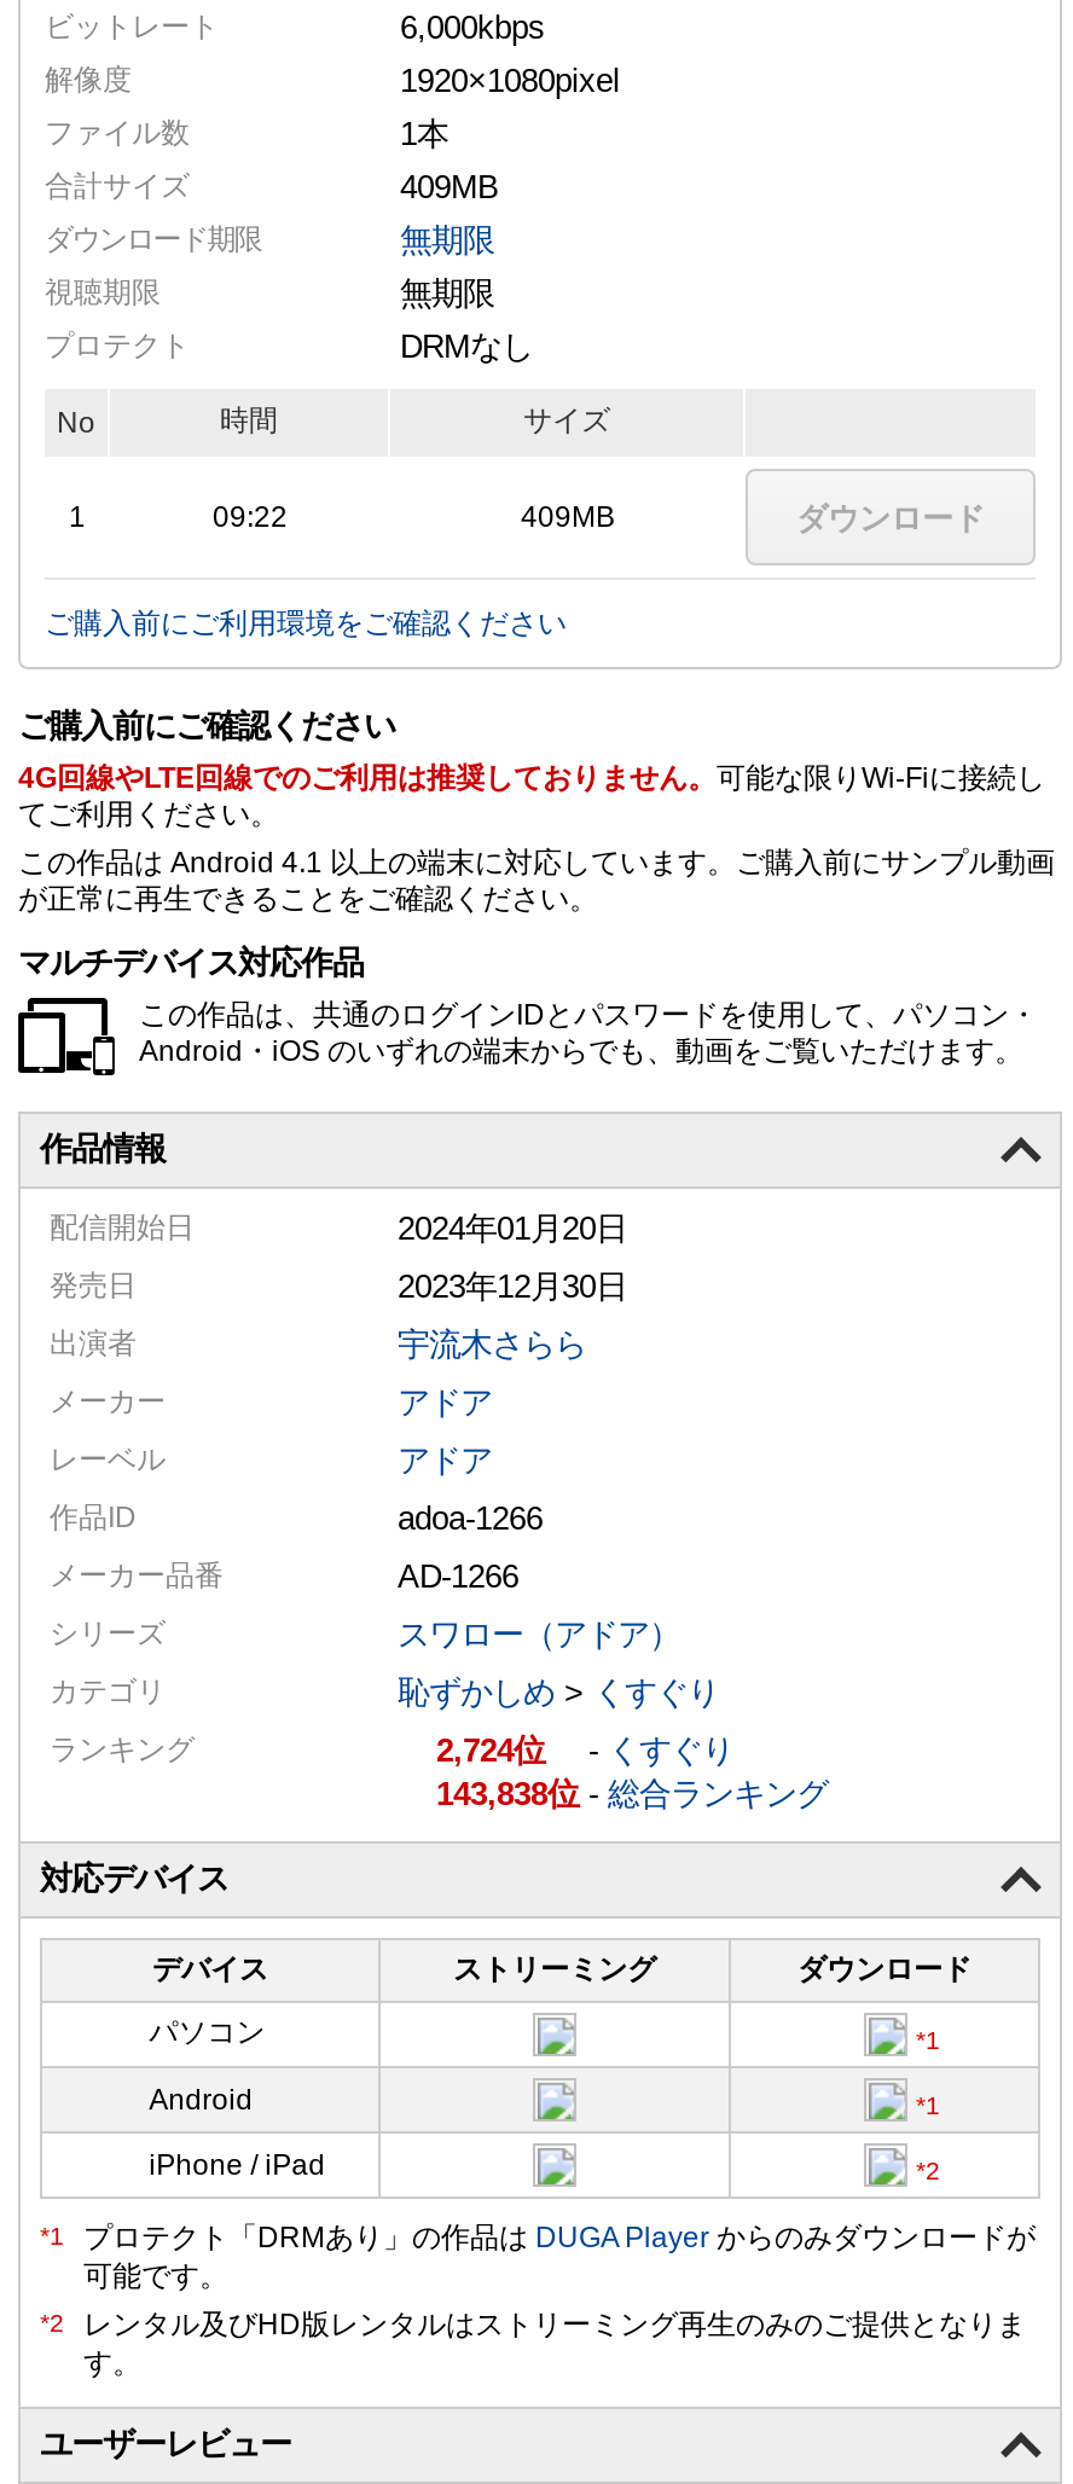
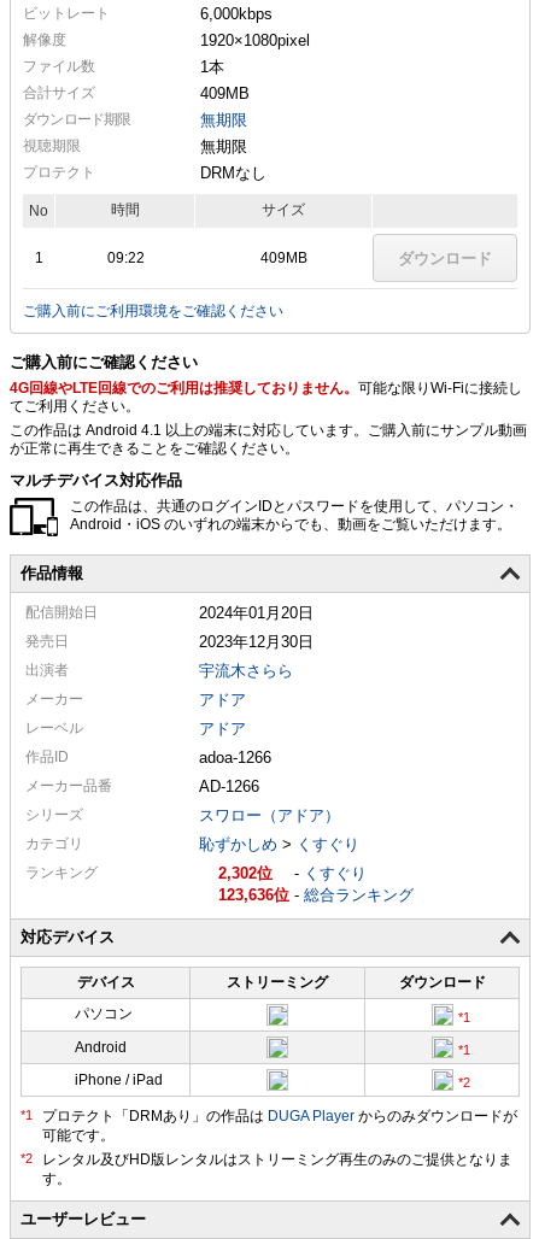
[436,1732,733,1768] 2,724 -くすぐり -> [218,864,367,882] 2,302 -くすぐり
[436,1775,828,1812] 143,838 -総合ランキング -> [218,885,414,904] 123,636 -総合ランキング

